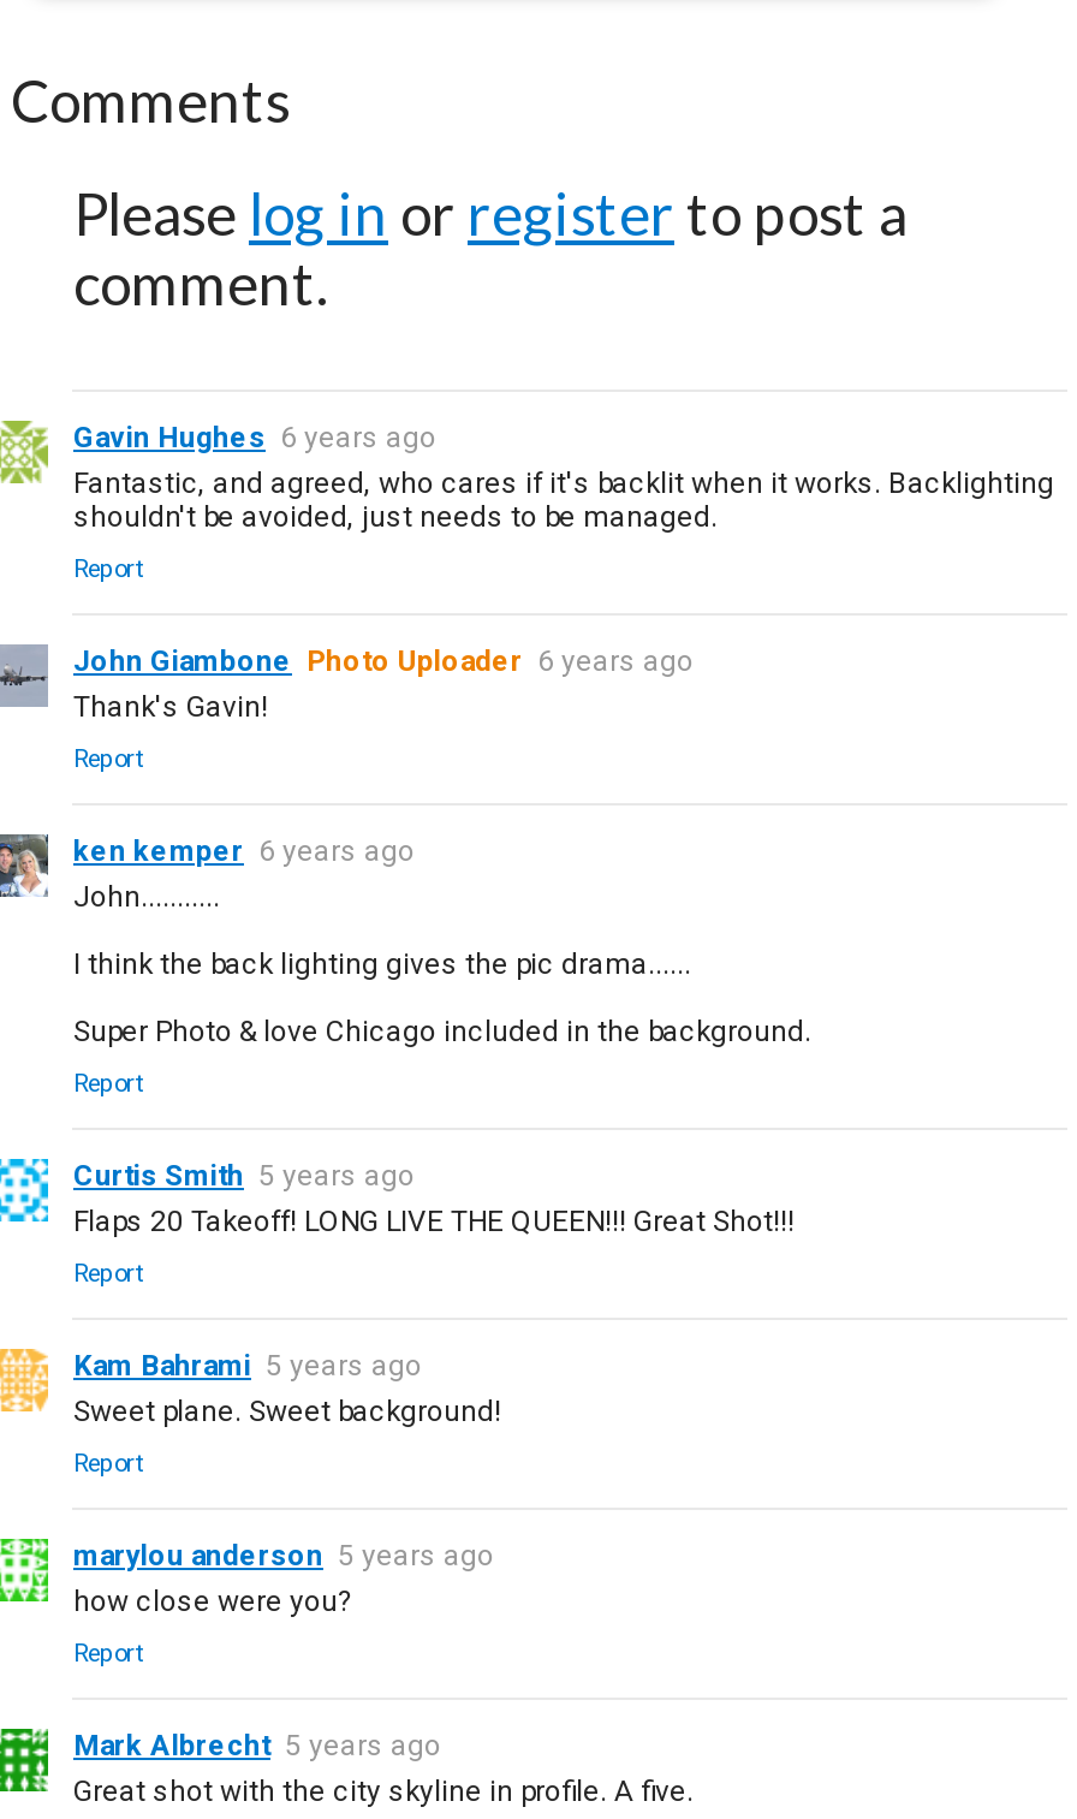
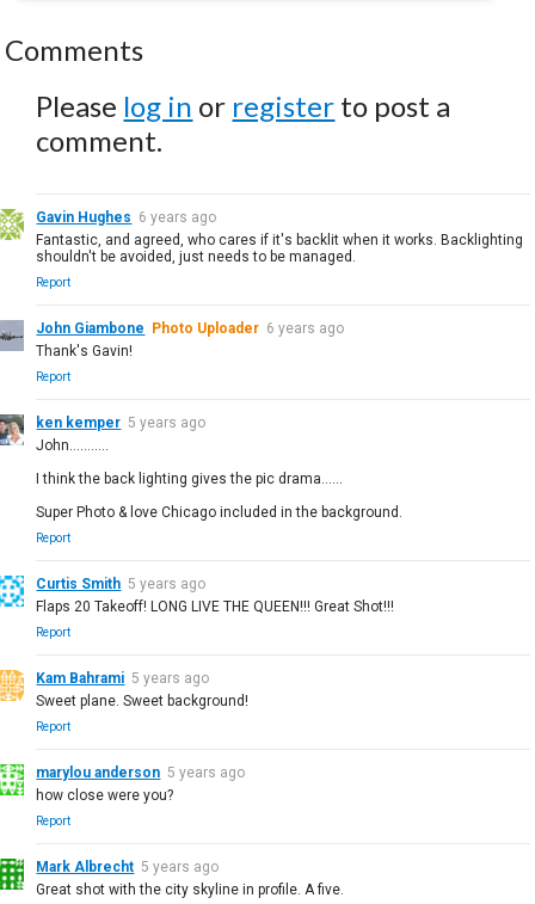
[73,834,415,868] ken kemper 6 years ago -> [36,414,206,431] ken kemper 5 years ago

